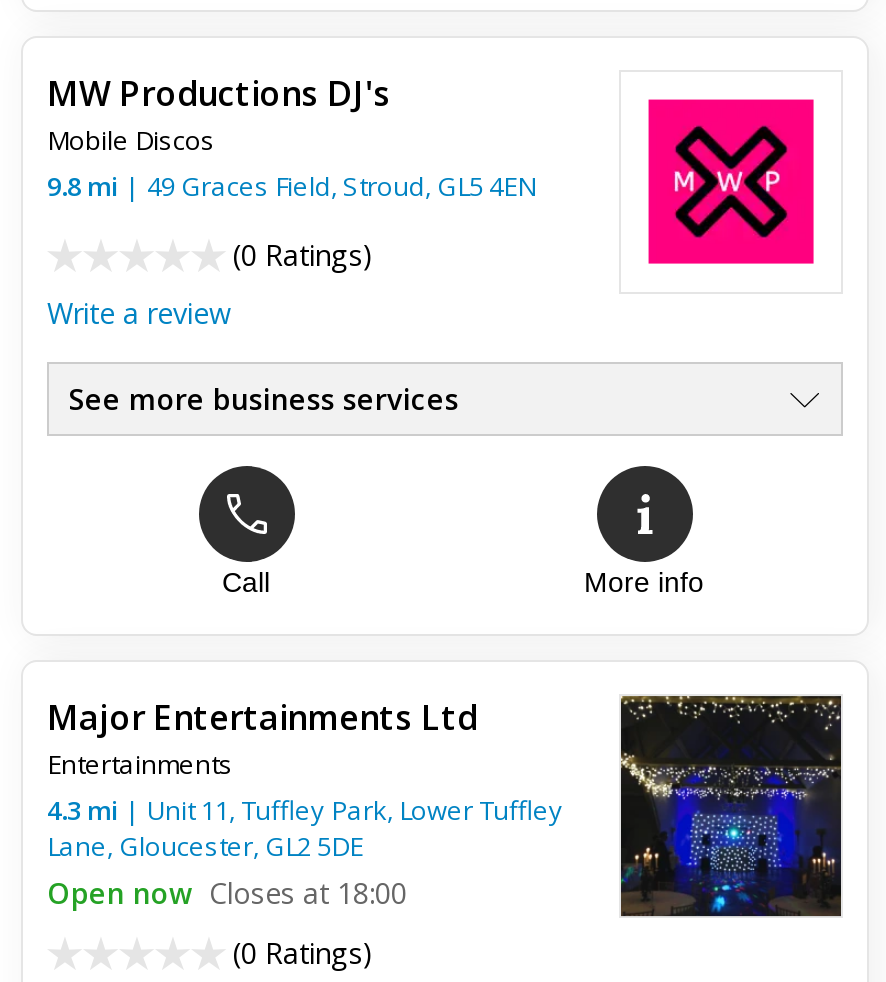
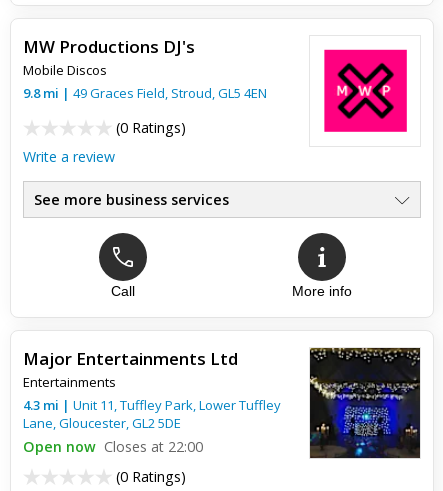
[47,874,407,912] Open now Closes at 18:00 -> [23,437,203,456] Open now Closes at 22:00

